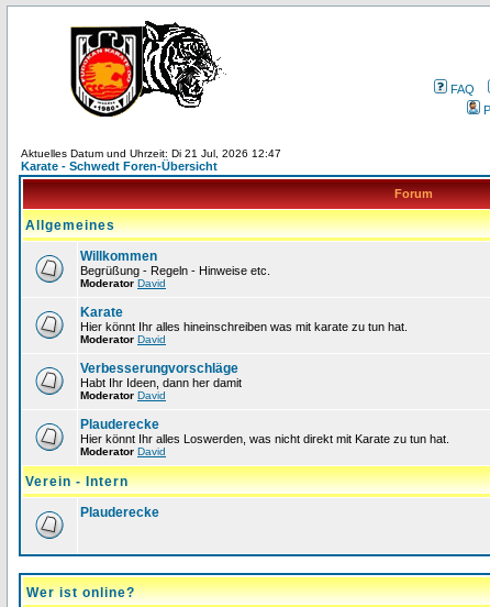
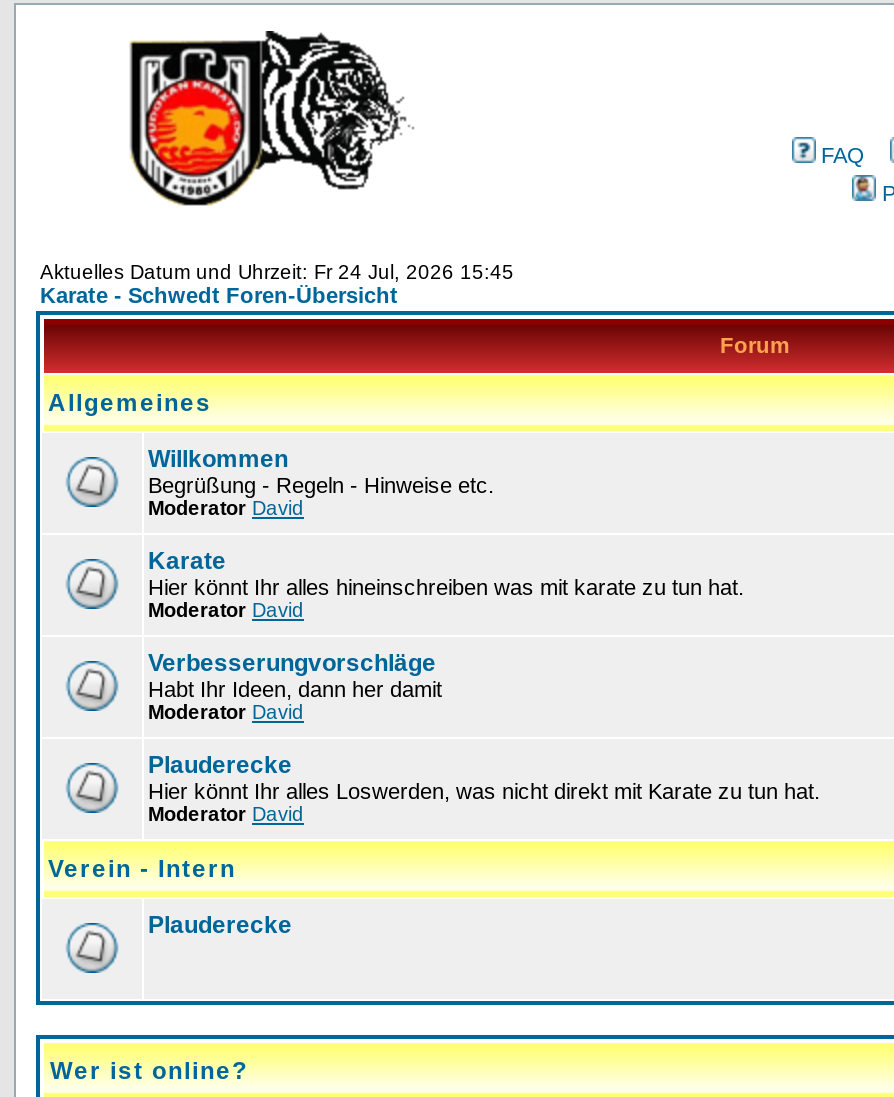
[21,147,281,159] Aktuelles Datum und Uhrzeit: Di 21 Jul, 2026 12:47 -> [40,261,514,283] Aktuelles Datum und Uhrzeit: Fr 24 Jul, 2026 15:45

